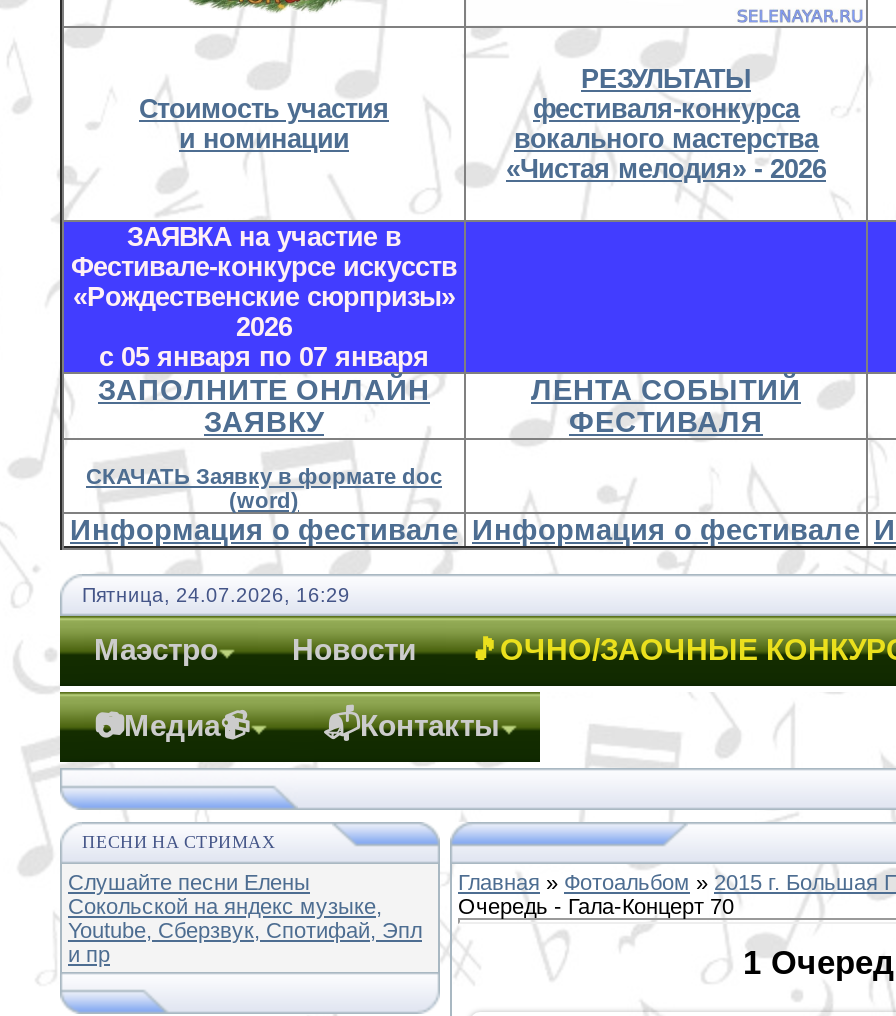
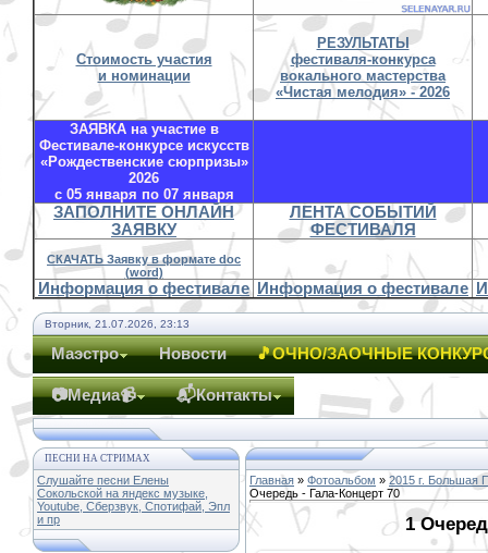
[82,584,350,606] Пятница, 24.07.2026, 16:29 -> [45,318,190,330] Вторник, 21.07.2026, 23:13

